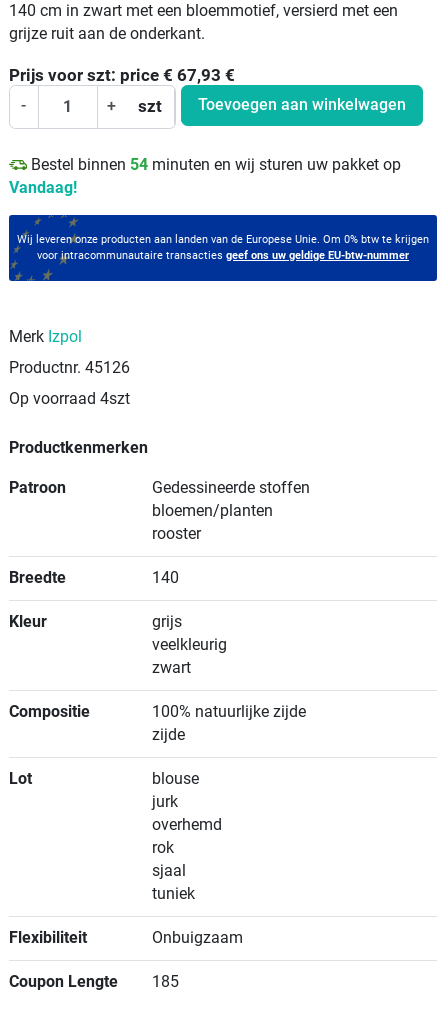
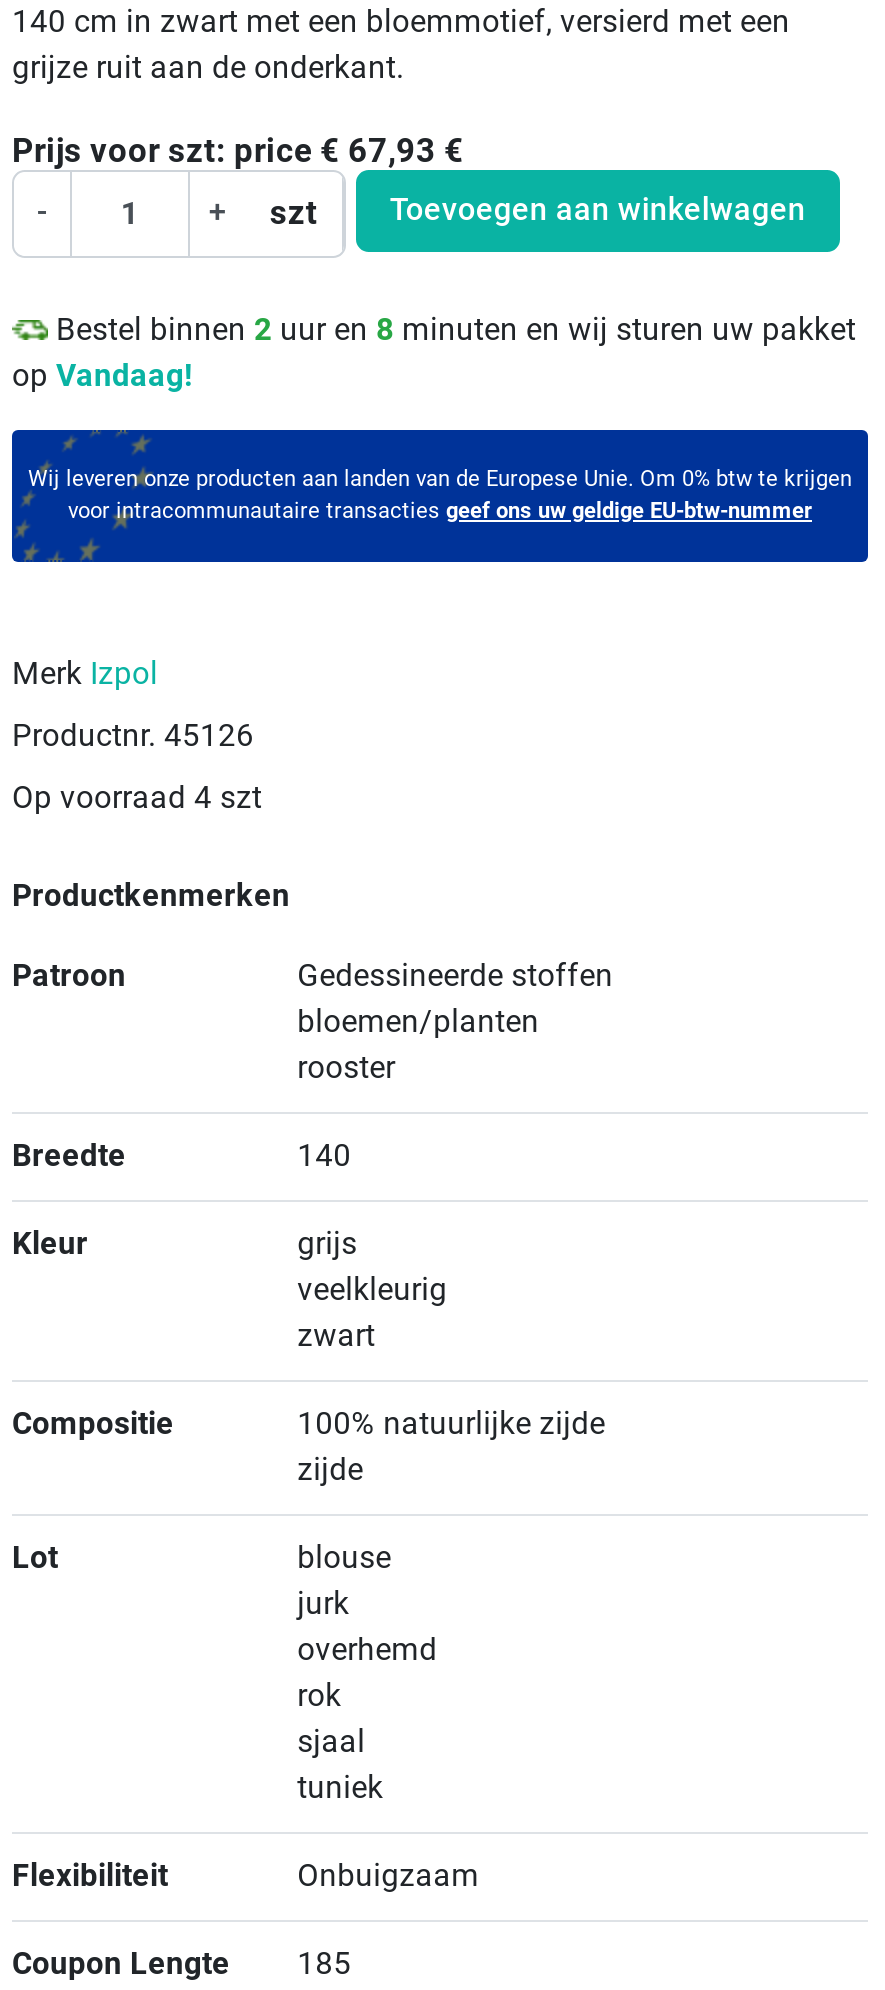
[9,155,401,196] Bestel binnen 54 minuten en wij sturen uw pakket op | Vandaag! -> [12,311,856,393] Bestel binnen 2 uur en 8 minuten en wij sturen uw pakket | op Vandaag!
[9,389,130,407] Op voorraad 4szt -> [12,779,262,815] Op voorraad 4 szt

